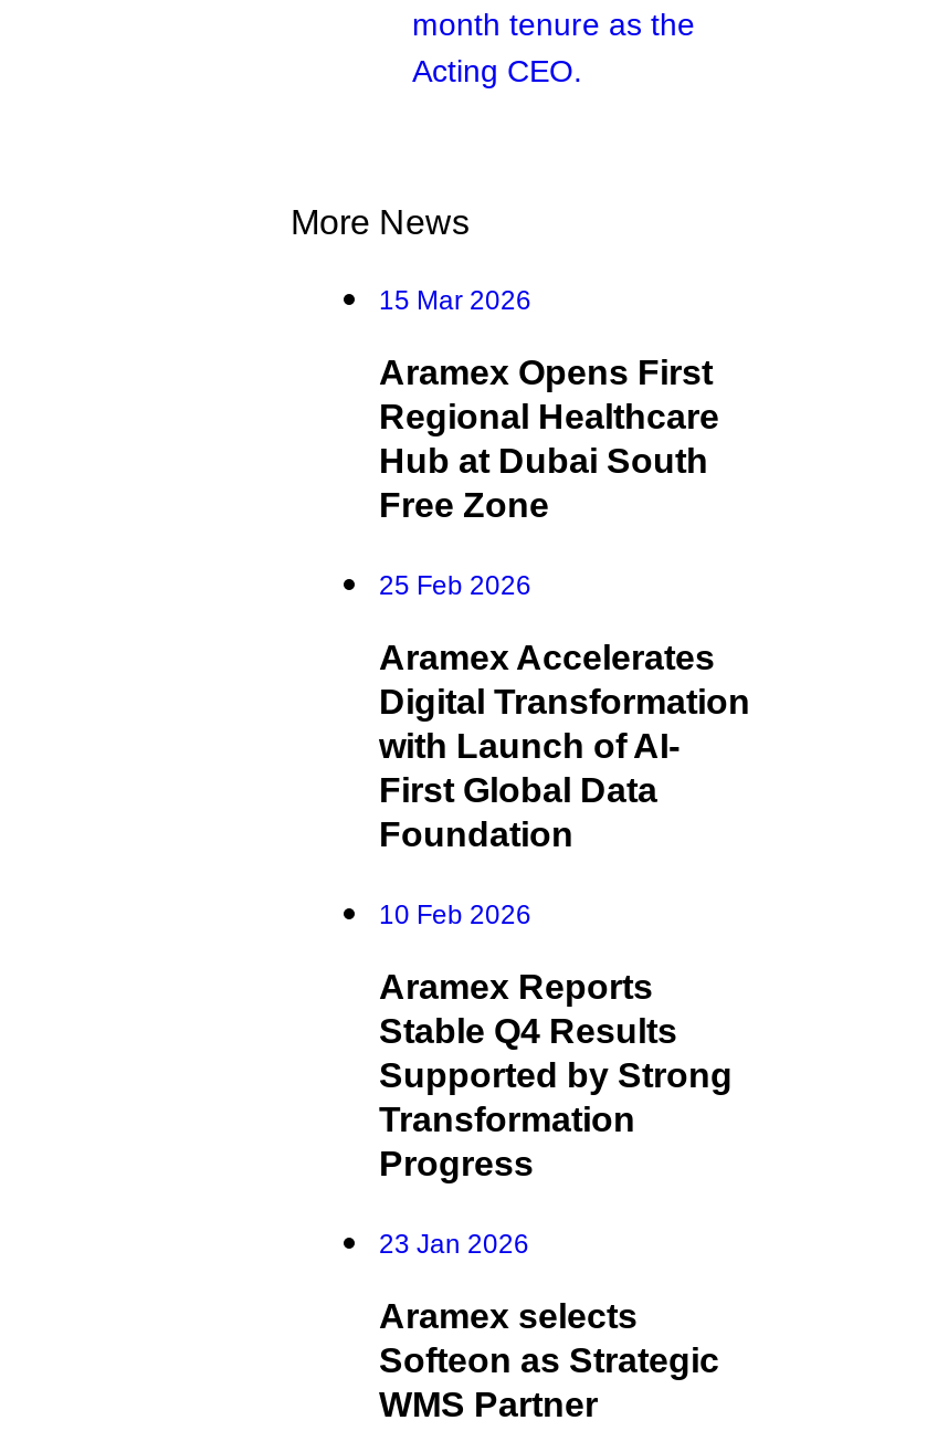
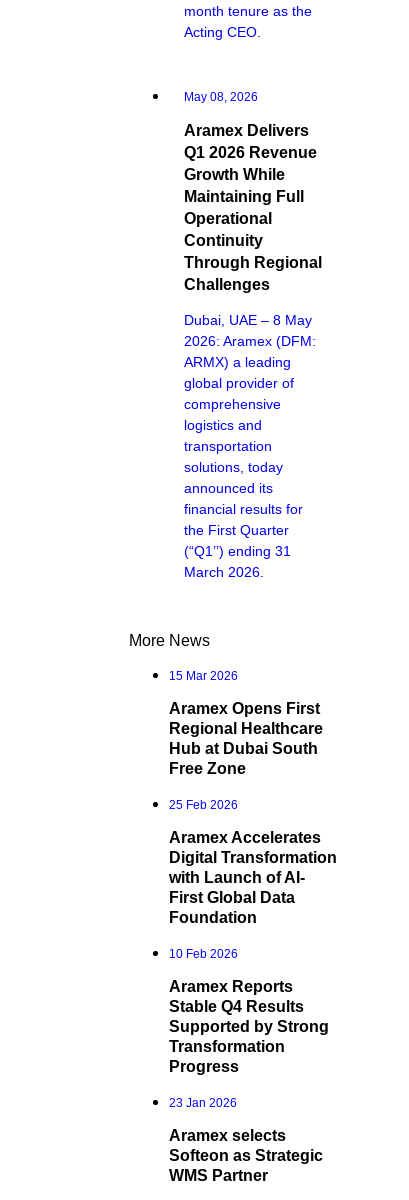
none -> [184,90,322,580] May 08, 2026 | Aramex Delivers | Q1 2026 Revenue | Growth While | Maintaining Full | Operational | Continuity | Through Regional | Challenges | Dubai, UAE – 8 May | 2026: Aramex (DFM: | ARMX) a leading | global provider of | comprehensive | logistics and | transportation | solutions, today | announced its | financial results for | the First Quarter | (“Q1’’) ending 31 | March 2026.

